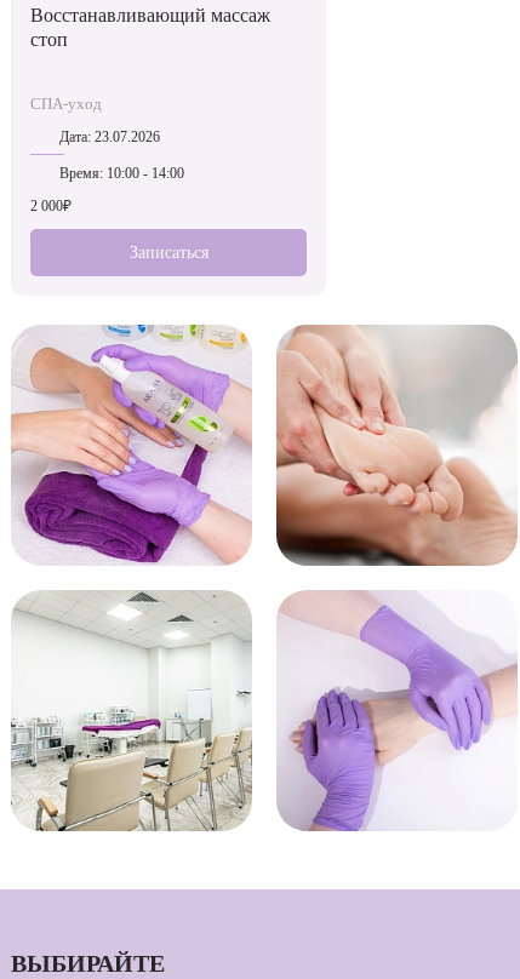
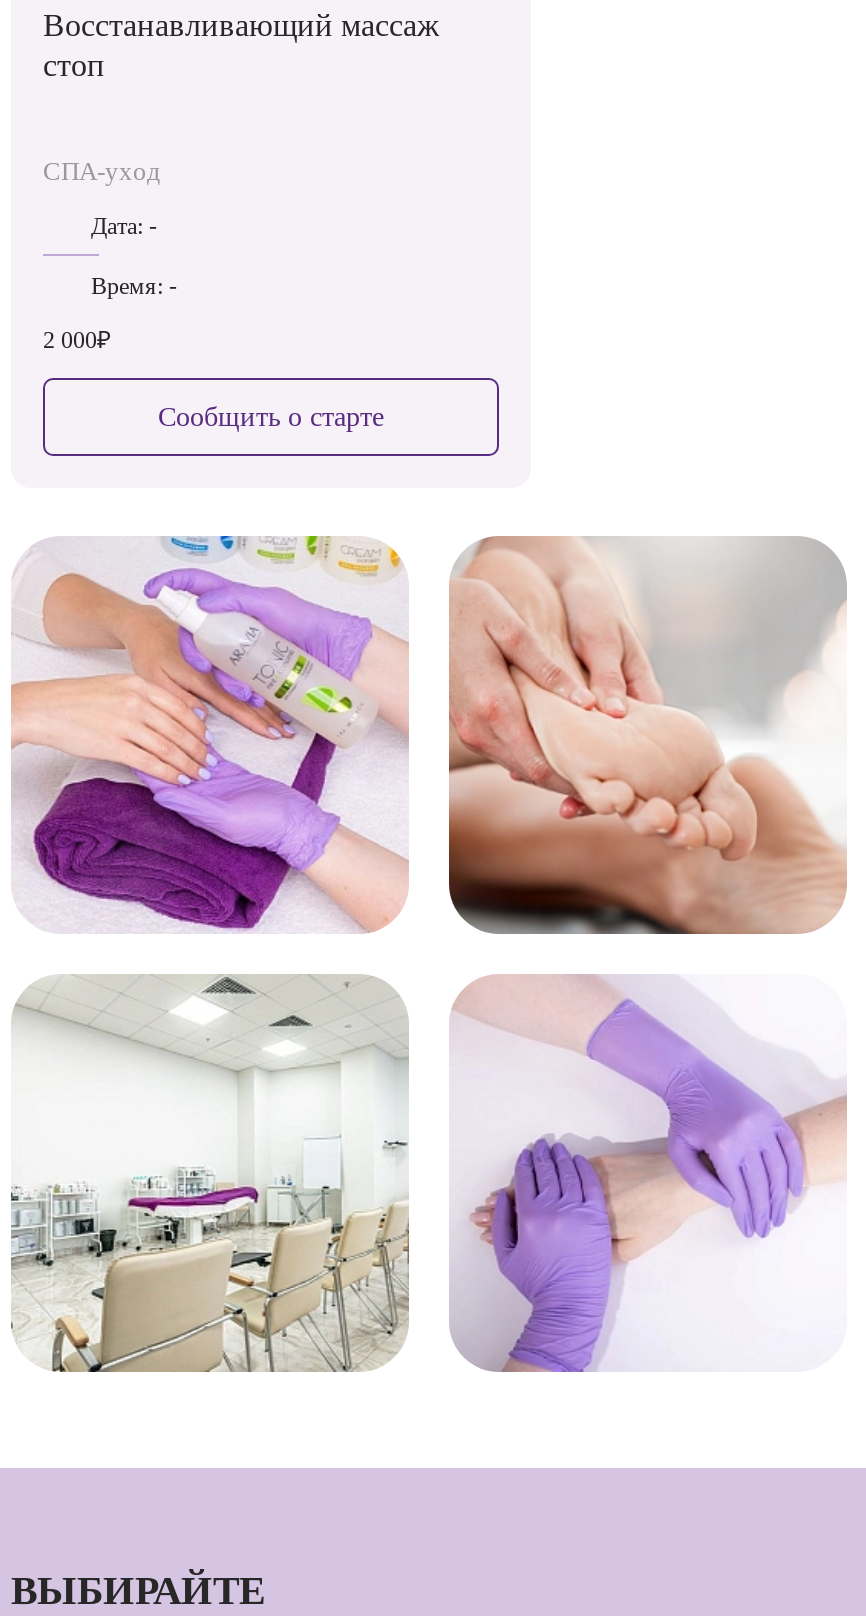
[59,128,160,145] Дата: 23.07.2026 -> [91,212,157,240] Дата: -
[59,165,184,182] Время: 10:00 - 14:00 -> [91,272,177,300] Время: -
[129,244,208,262] Записаться -> [158,402,384,432] Сообщить о старте

